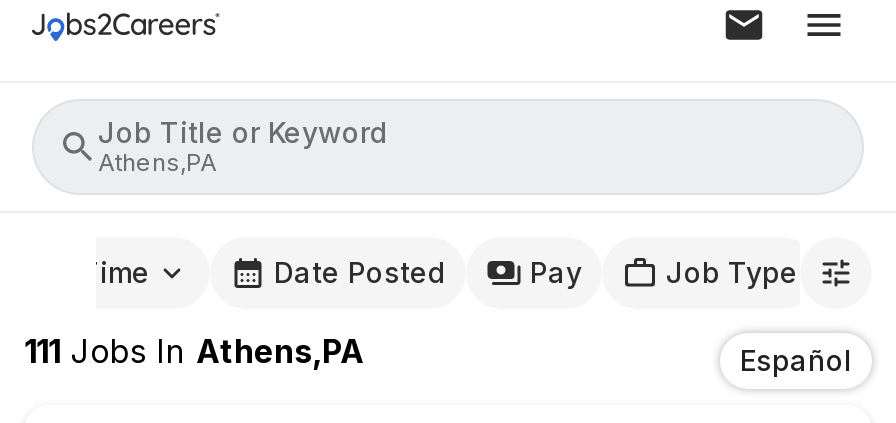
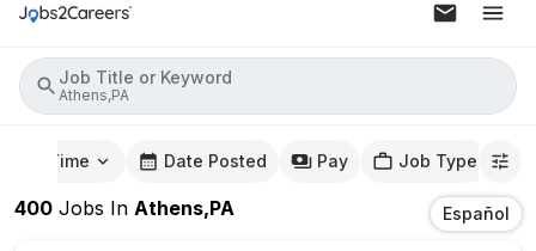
[24,331,364,371] 111 Jobs In Athens,PA -> [14,196,234,220] 400 Jobs In Athens,PA

